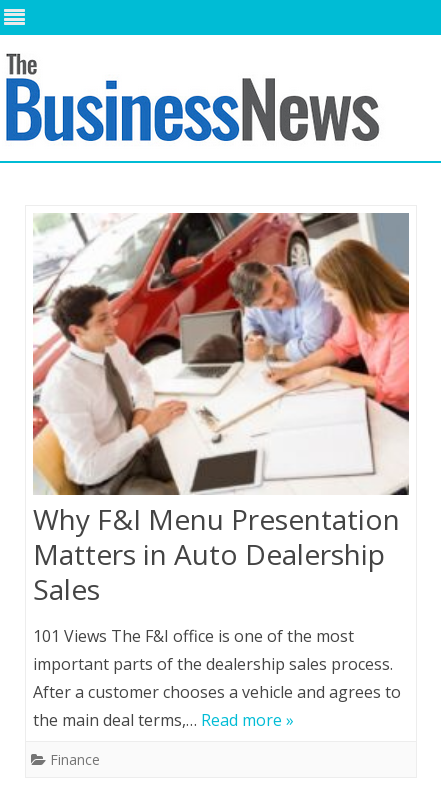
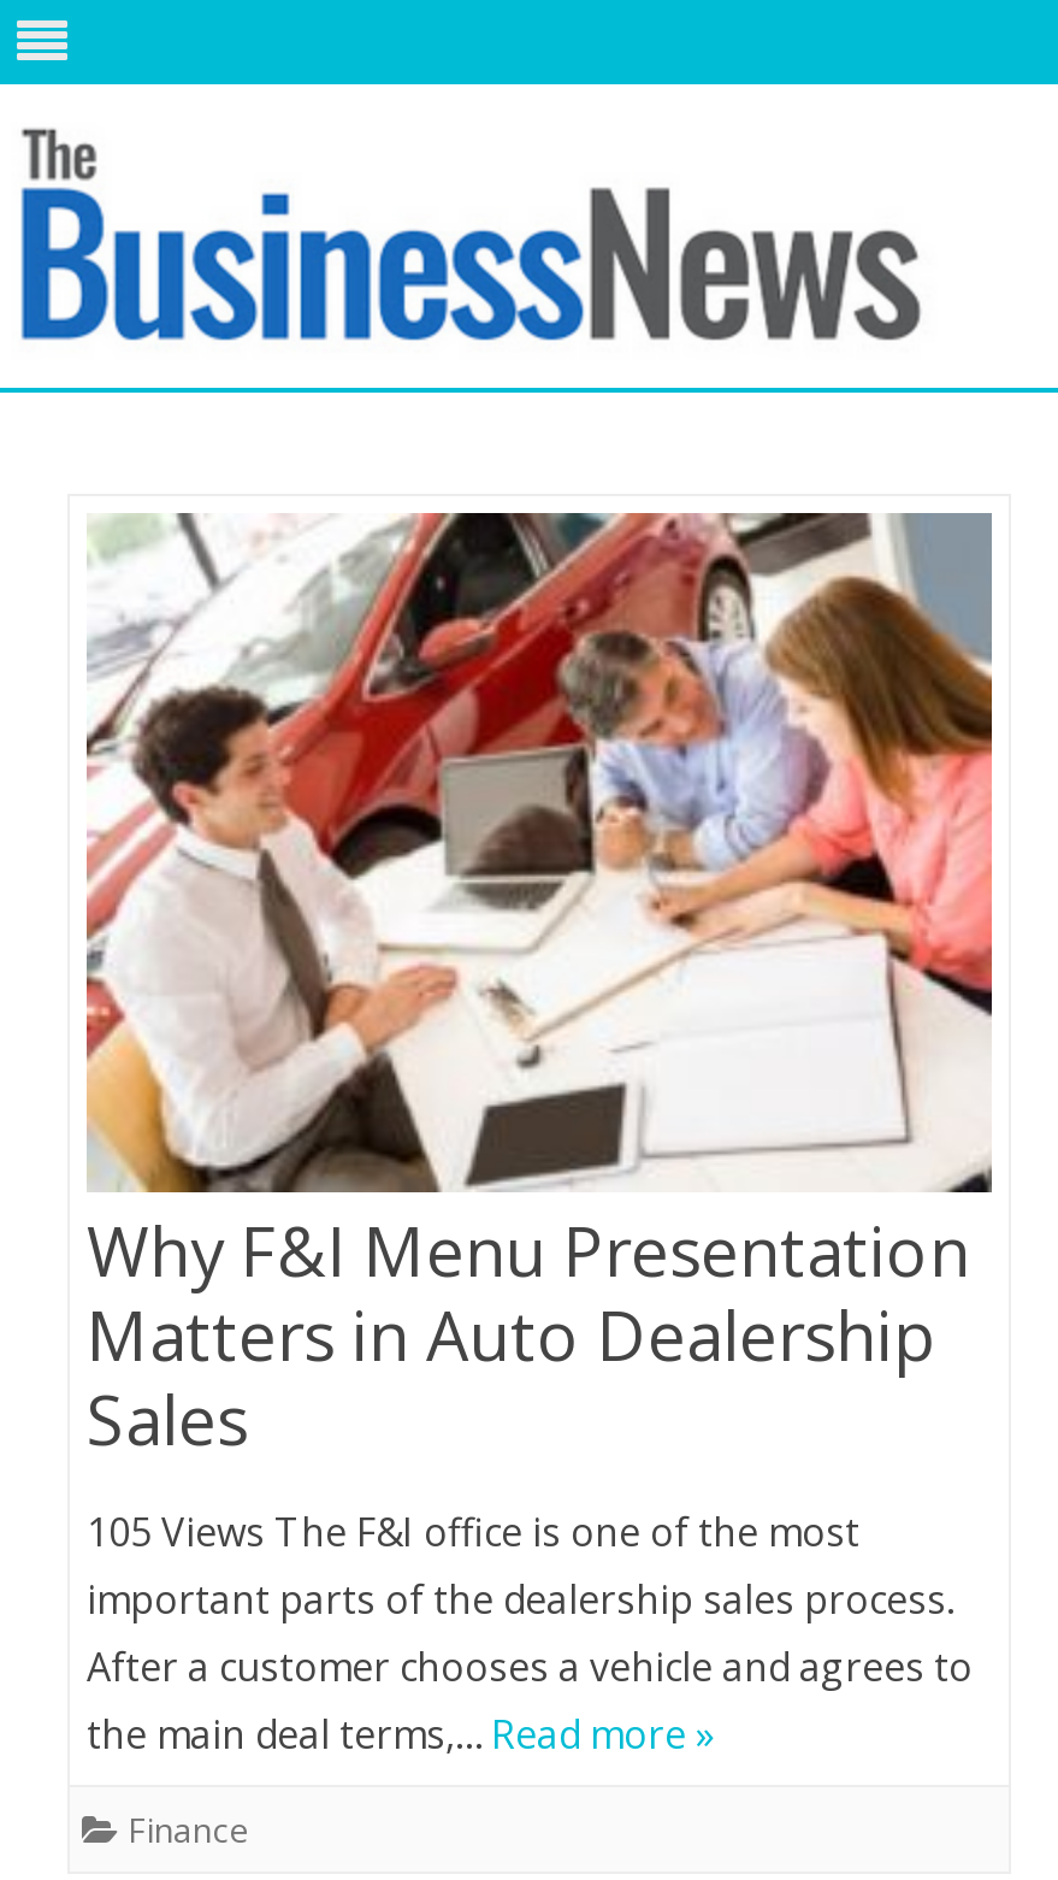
[33,625,354,647] 101 Views The F&I office is one of the most -> [87,1505,859,1558] 105 Views The F&I office is one of the most

